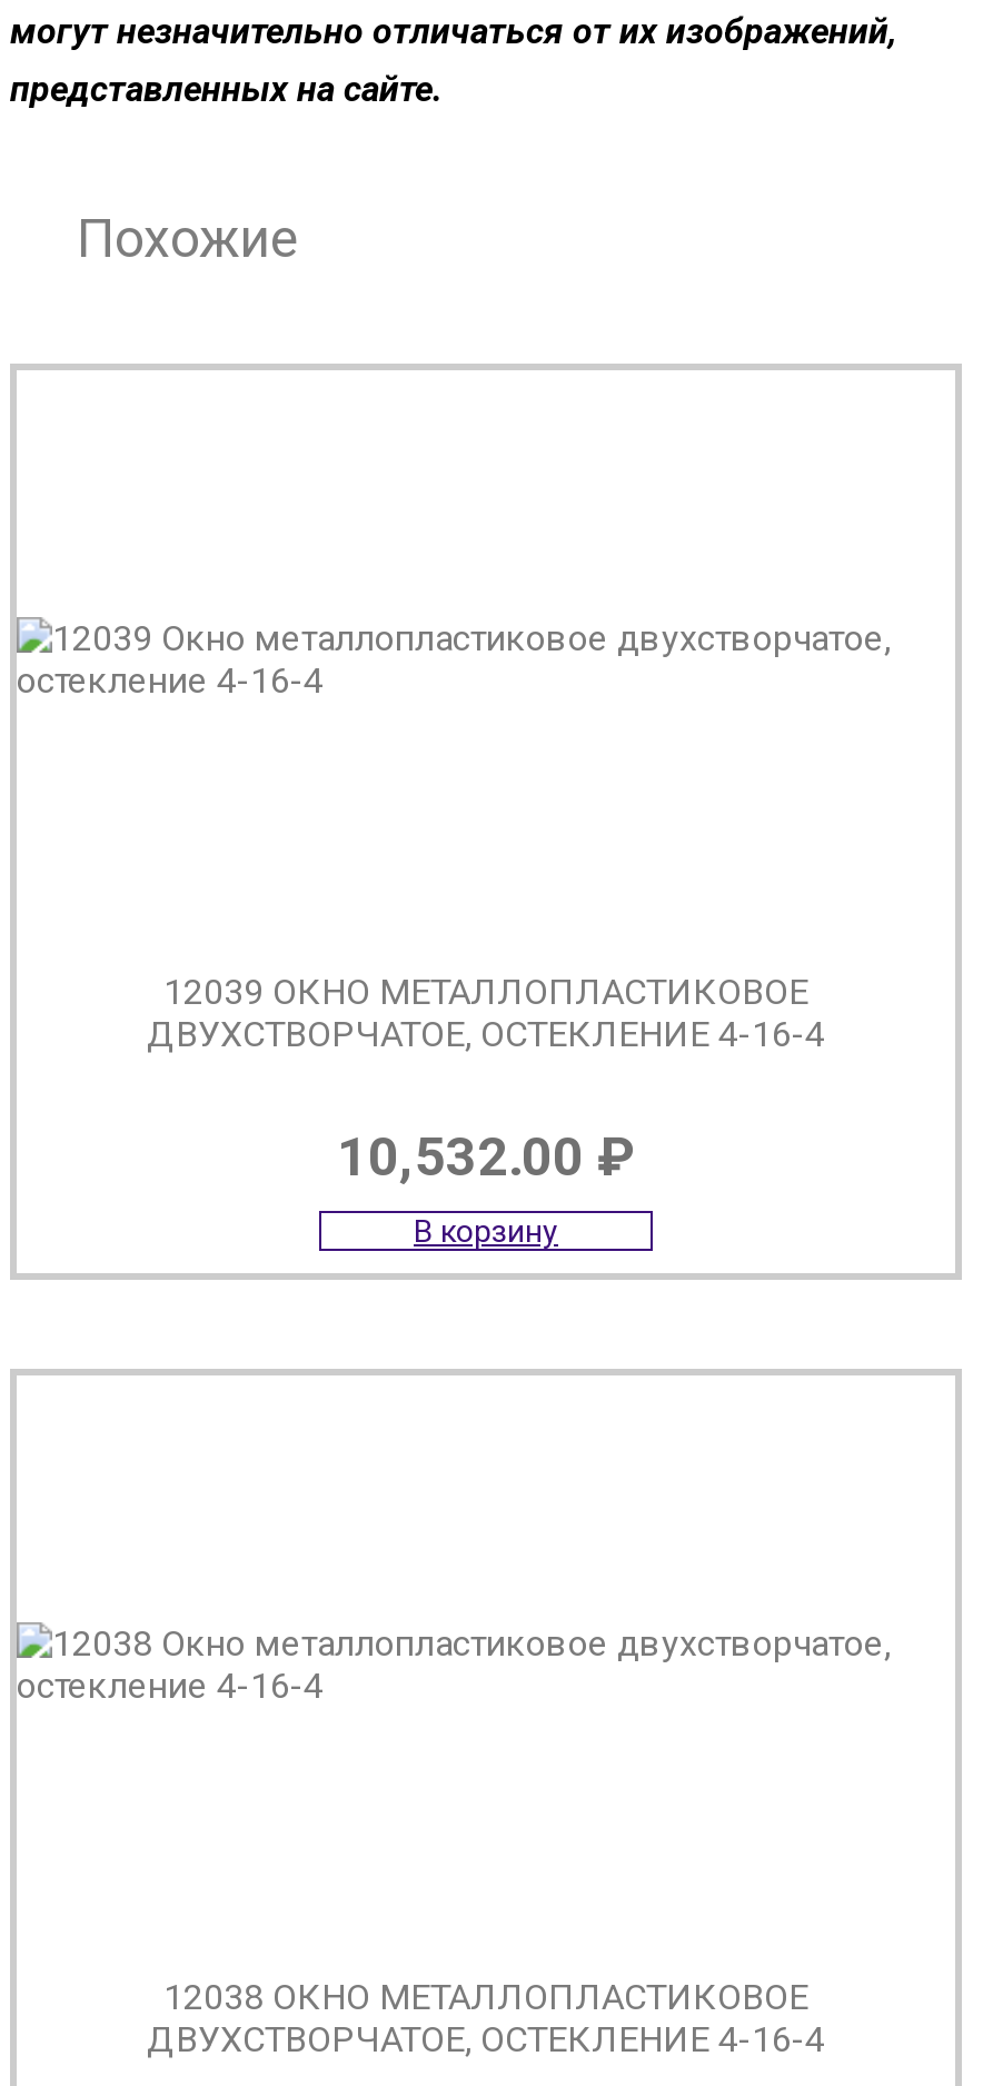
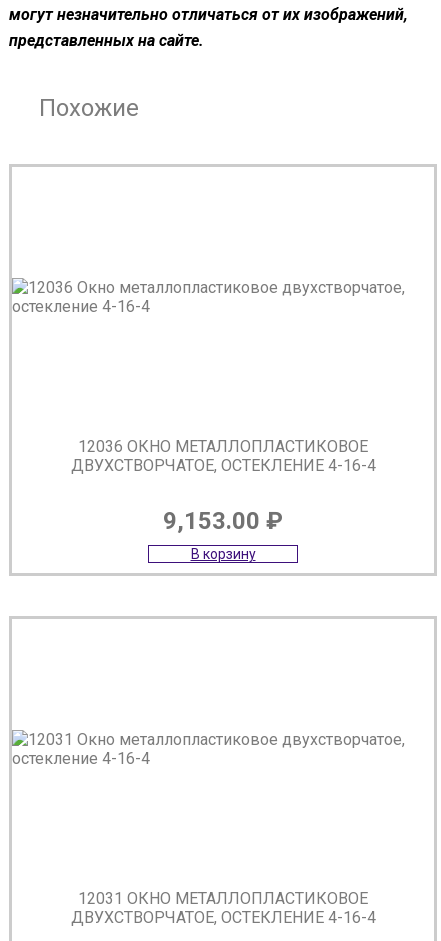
[163,971,808,1013] 12039 ОКНО МЕТАЛЛОПЛАСТИКОВОЕ -> [78,437,368,456] 12036 ОКНО МЕТАЛЛОПЛАСТИКОВОЕ
[337,1126,635,1189] 10,532.00 ₽ -> [163,507,283,535] 9,153.00 ₽
[163,1976,808,2018] 12038 ОКНО МЕТАЛЛОПЛАСТИКОВОЕ -> [78,889,368,908] 12031 ОКНО МЕТАЛЛОПЛАСТИКОВОЕ

